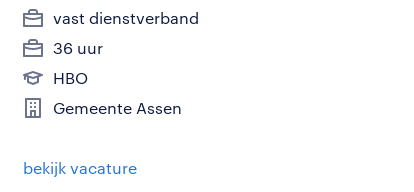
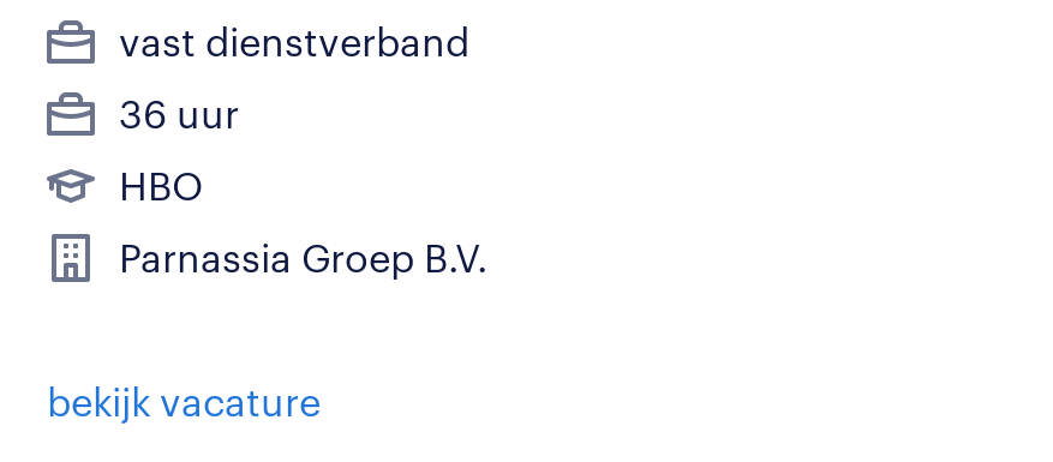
[53,98,182,117] Gemeente Assen -> [119,234,489,280] Parnassia Groep B.V.

